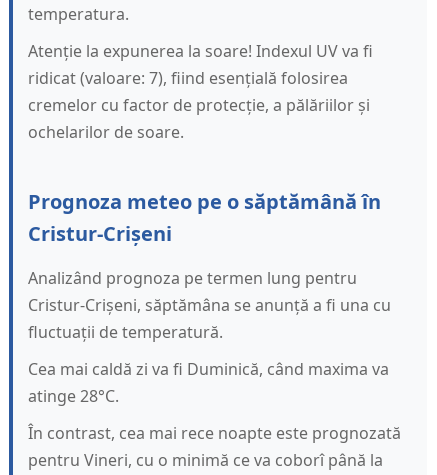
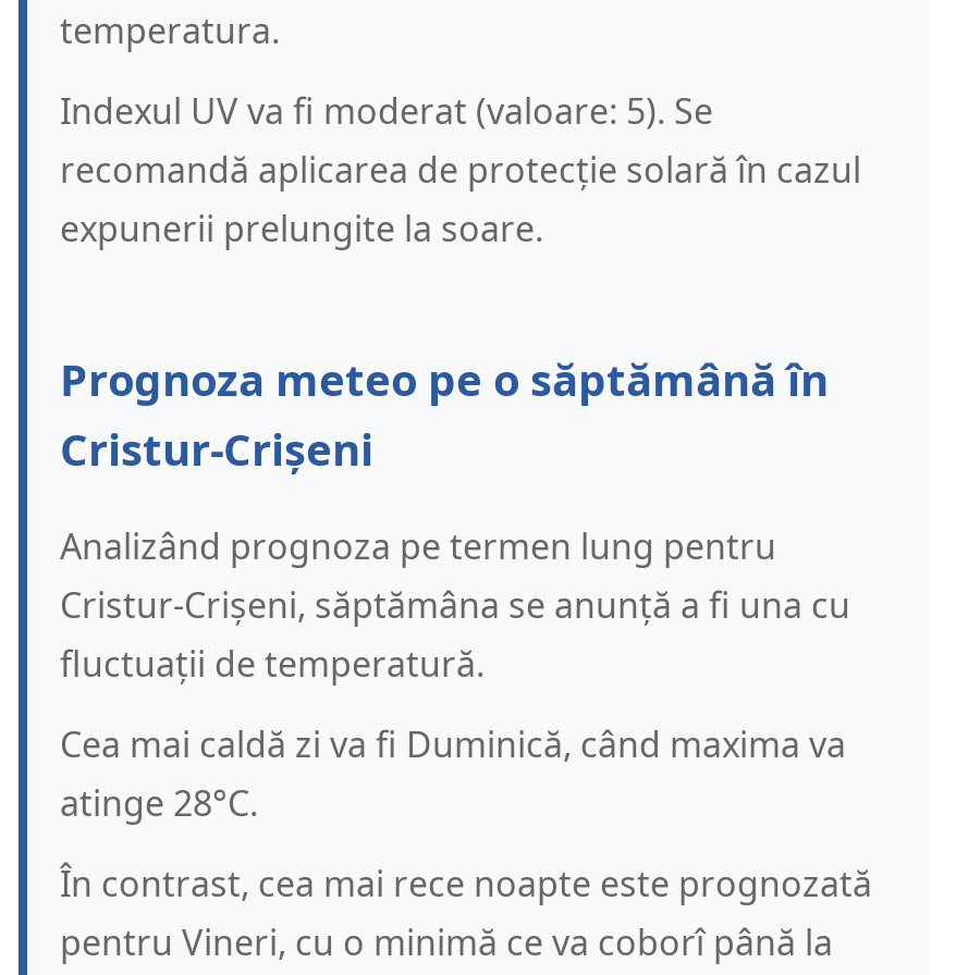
[28,40,373,143] Atenție la expunerea la soare! Indexul UV va fi | ridicat (valoare: 7), fiind esențială folosirea | cremelor cu factor de protecție, a pălăriilor și | ochelarilor de soare. -> [60,88,861,253] Indexul UV va fi moderat (valoare: 5). Se | recomandă aplicarea de protecție solară în cazul | expunerii prelungite la soare.

